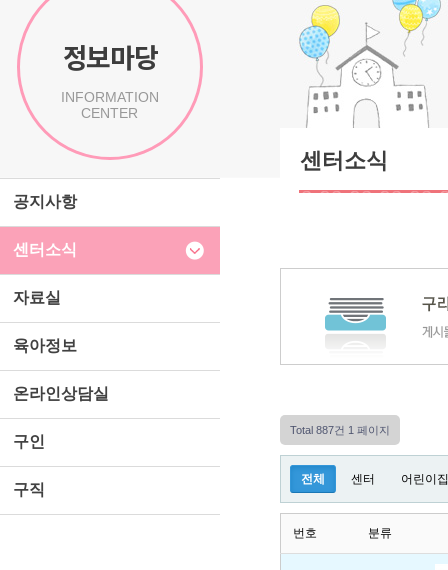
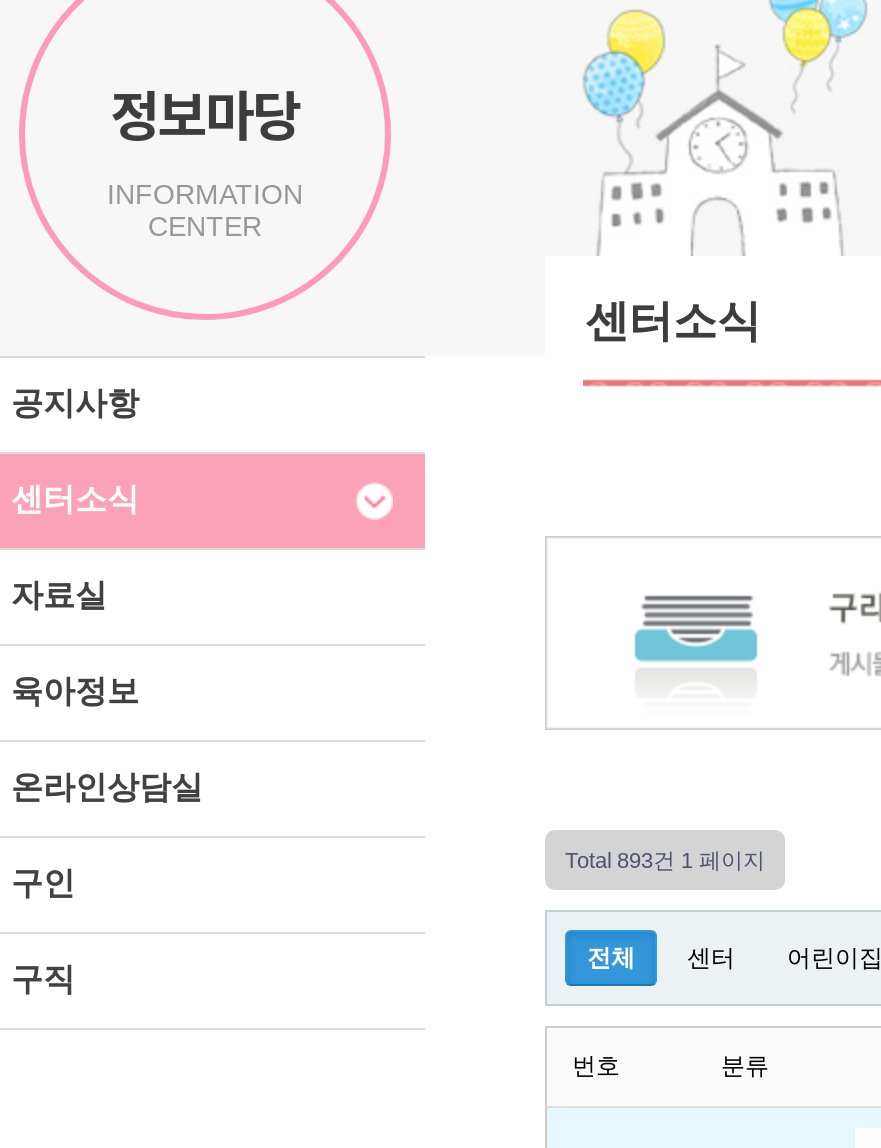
[290,424,390,436] Total 887건 1 페이지 -> [565,848,765,872] Total 893건 1 페이지

